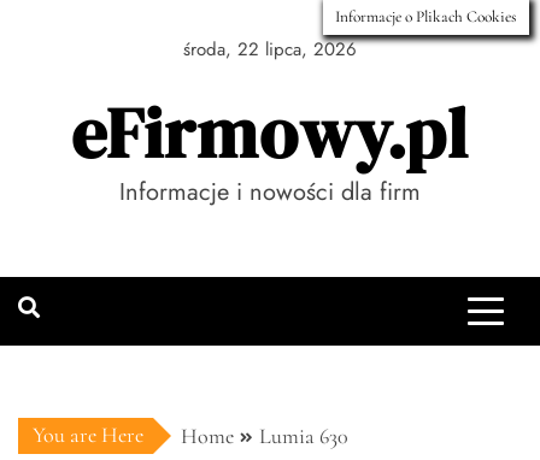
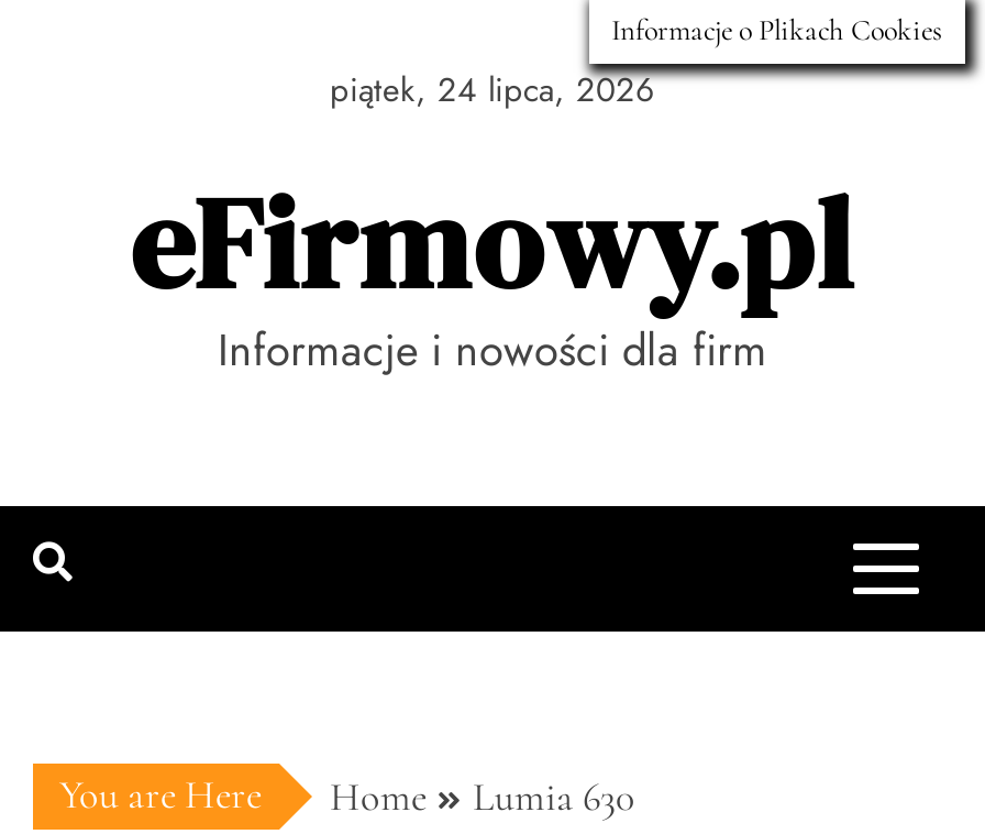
[183,36,357,63] środa, 22 lipca, 2026 -> [330,66,655,114] piątek, 24 lipca, 2026

